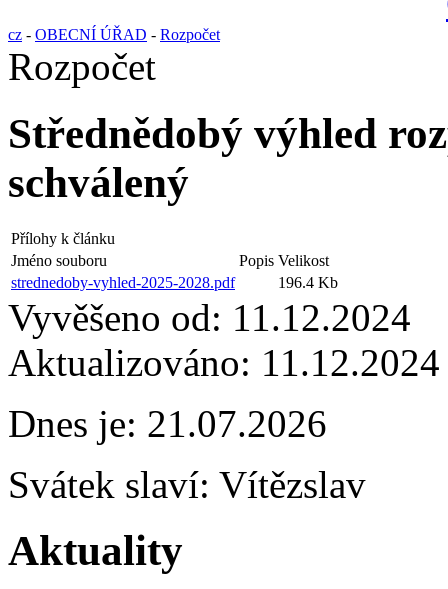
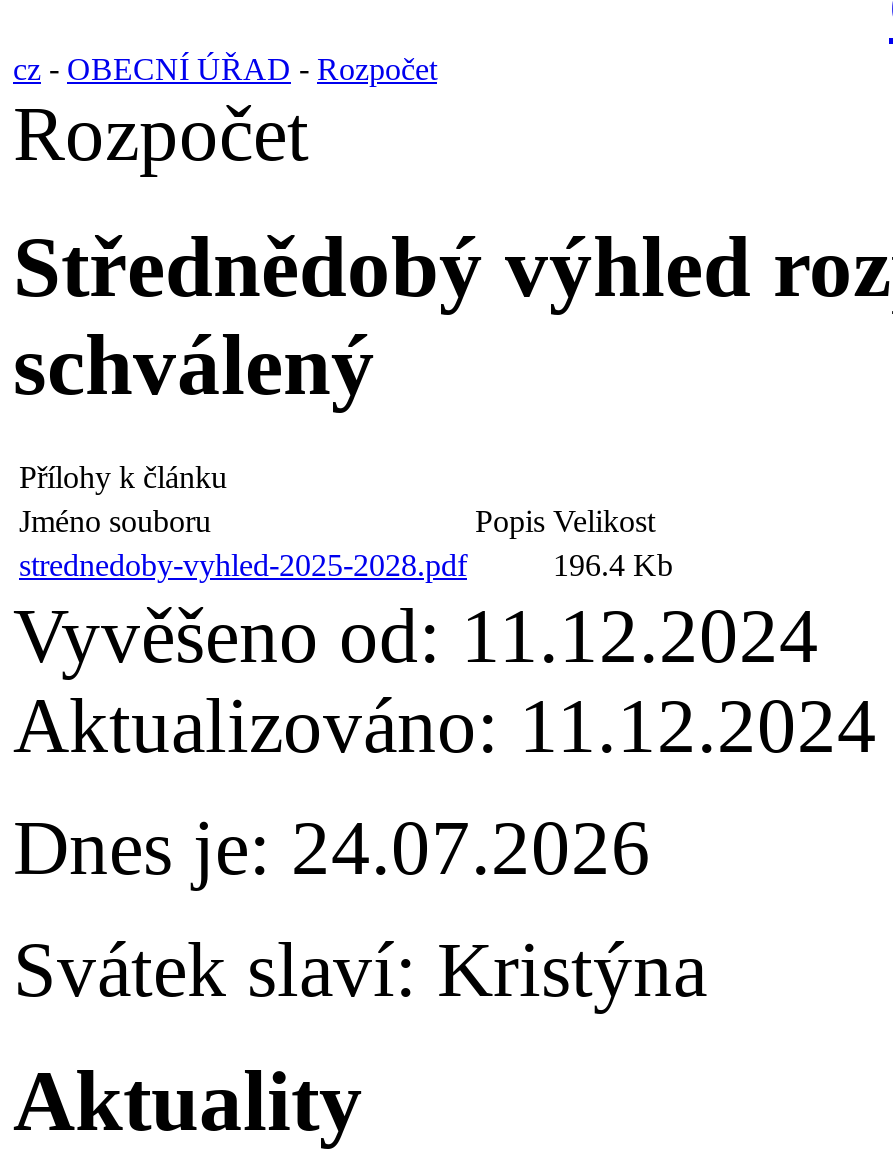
[8,401,327,444] Dnes je: 21.07.2026 -> [13,803,651,889] Dnes je: 24.07.2026
[8,462,366,505] Svátek slaví: Vítězslav -> [13,925,707,1011] Svátek slaví: Kristýna

